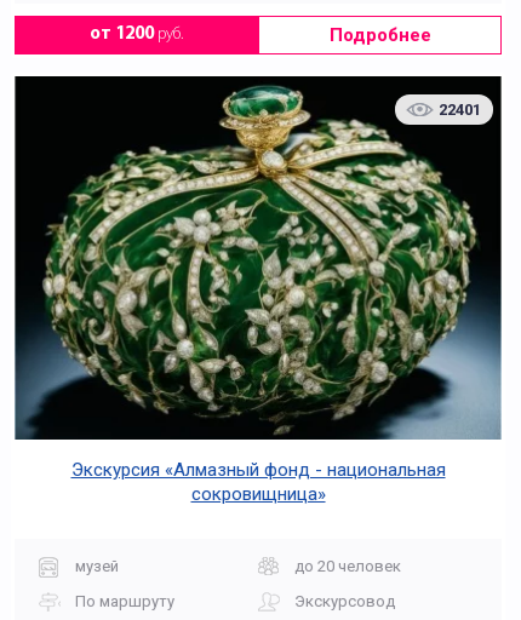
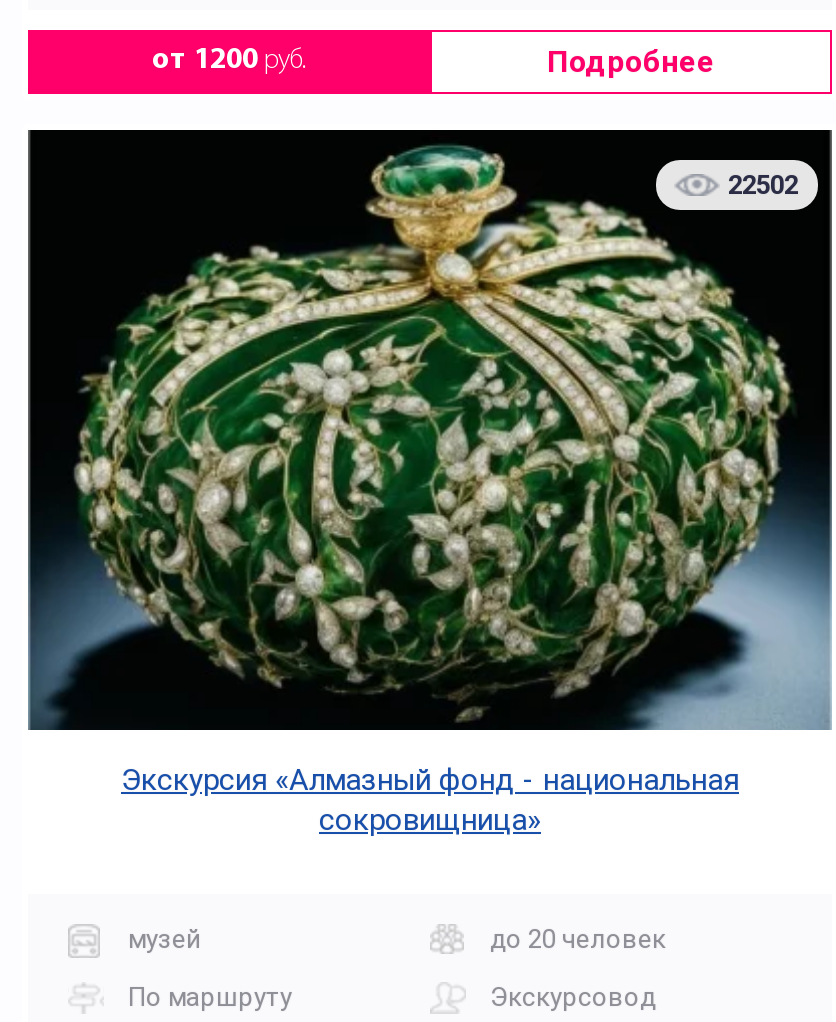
[439,101,481,119] 22401 -> [728,170,798,200] 22502

